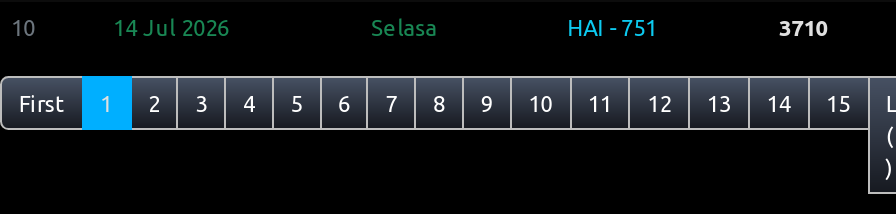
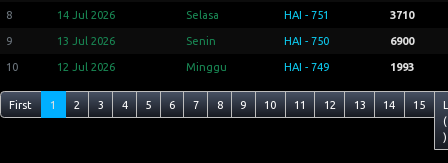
[11,16,35,40] 10 -> [6,9,12,21] 8
none -> [6,35,414,73] 9 | 13 Jul 2026 | Senin | HAI - 750 | 6900 | 10 | 12 Jul 2026 | Minggu | HAI - 749 | 1993

